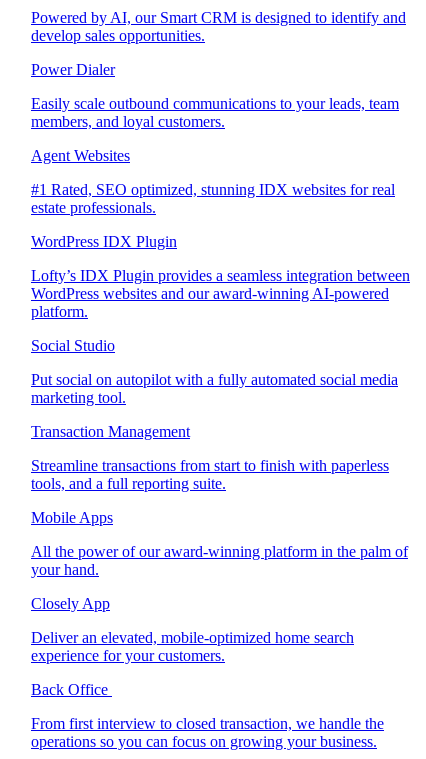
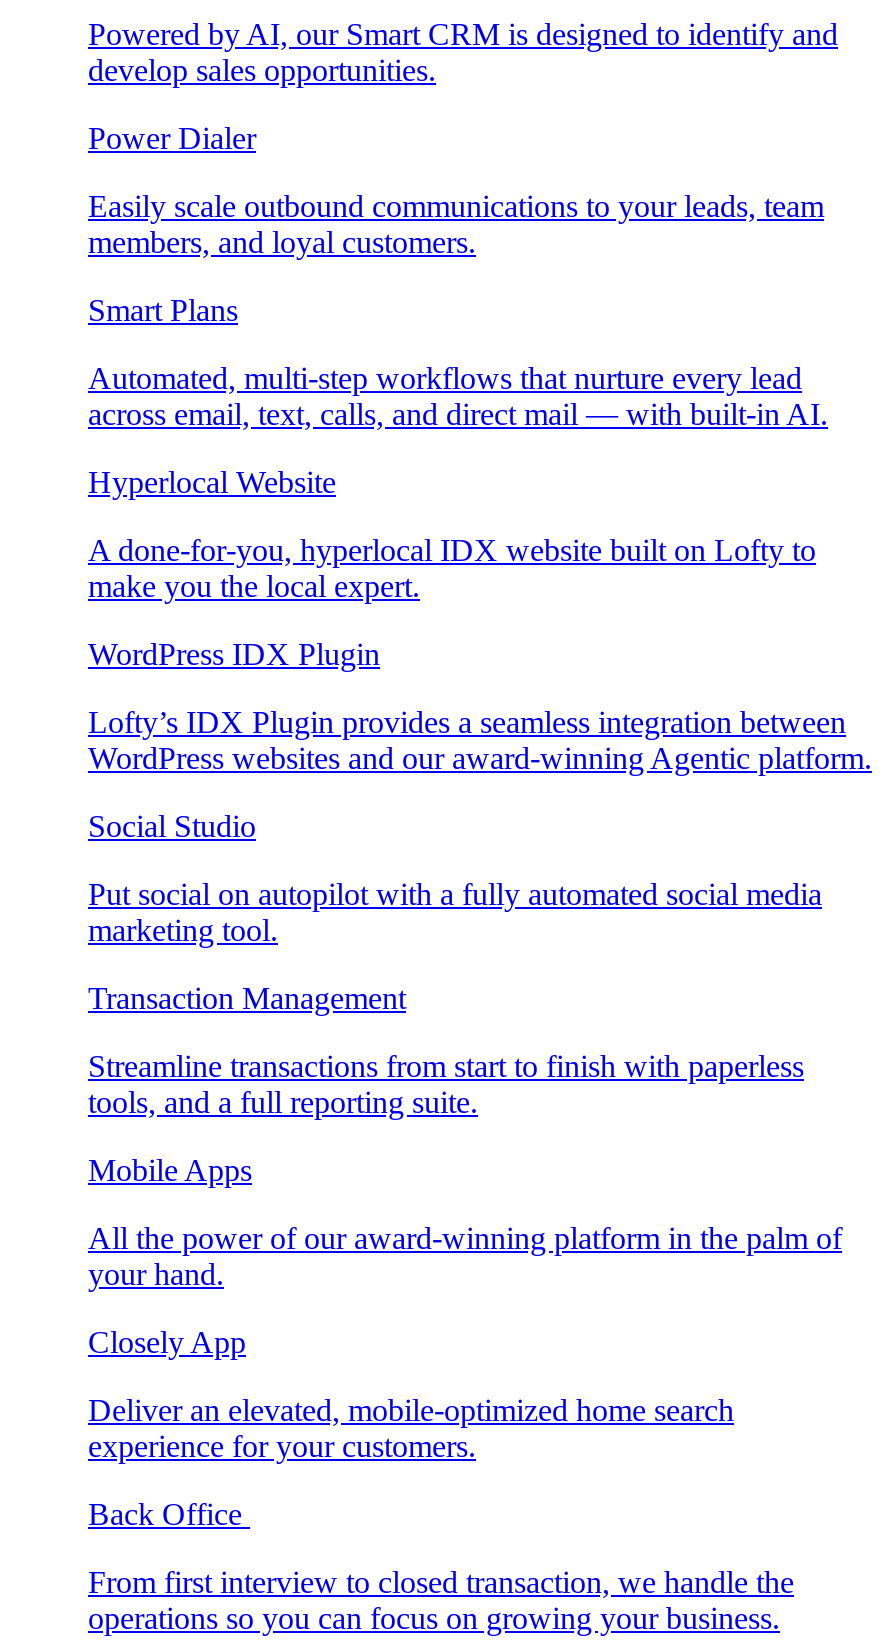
[31,147,395,216] Agent Websites | #1 Rated, SEO optimized, stunning IDX websites for real | estate professionals. -> [88,293,828,603] Smart Plans | Automated, multi-step workflows that nurture every lead | across email, text, calls, and direct mail — with built-in AI. | Hyperlocal Website | A done-for-you, hyperlocal IDX website built on Lofty to | make you the local expert.
moved [31,233,410,284] -> [88,637,846,739]: WordPress IDX Plugin | Lofty’s IDX Plugin provides a seamless integration between
[31,285,389,320] WordPress websites and our award-winning AI-powered | platform. -> [88,741,872,775] WordPress websites and our award-winning Agentic platform.

